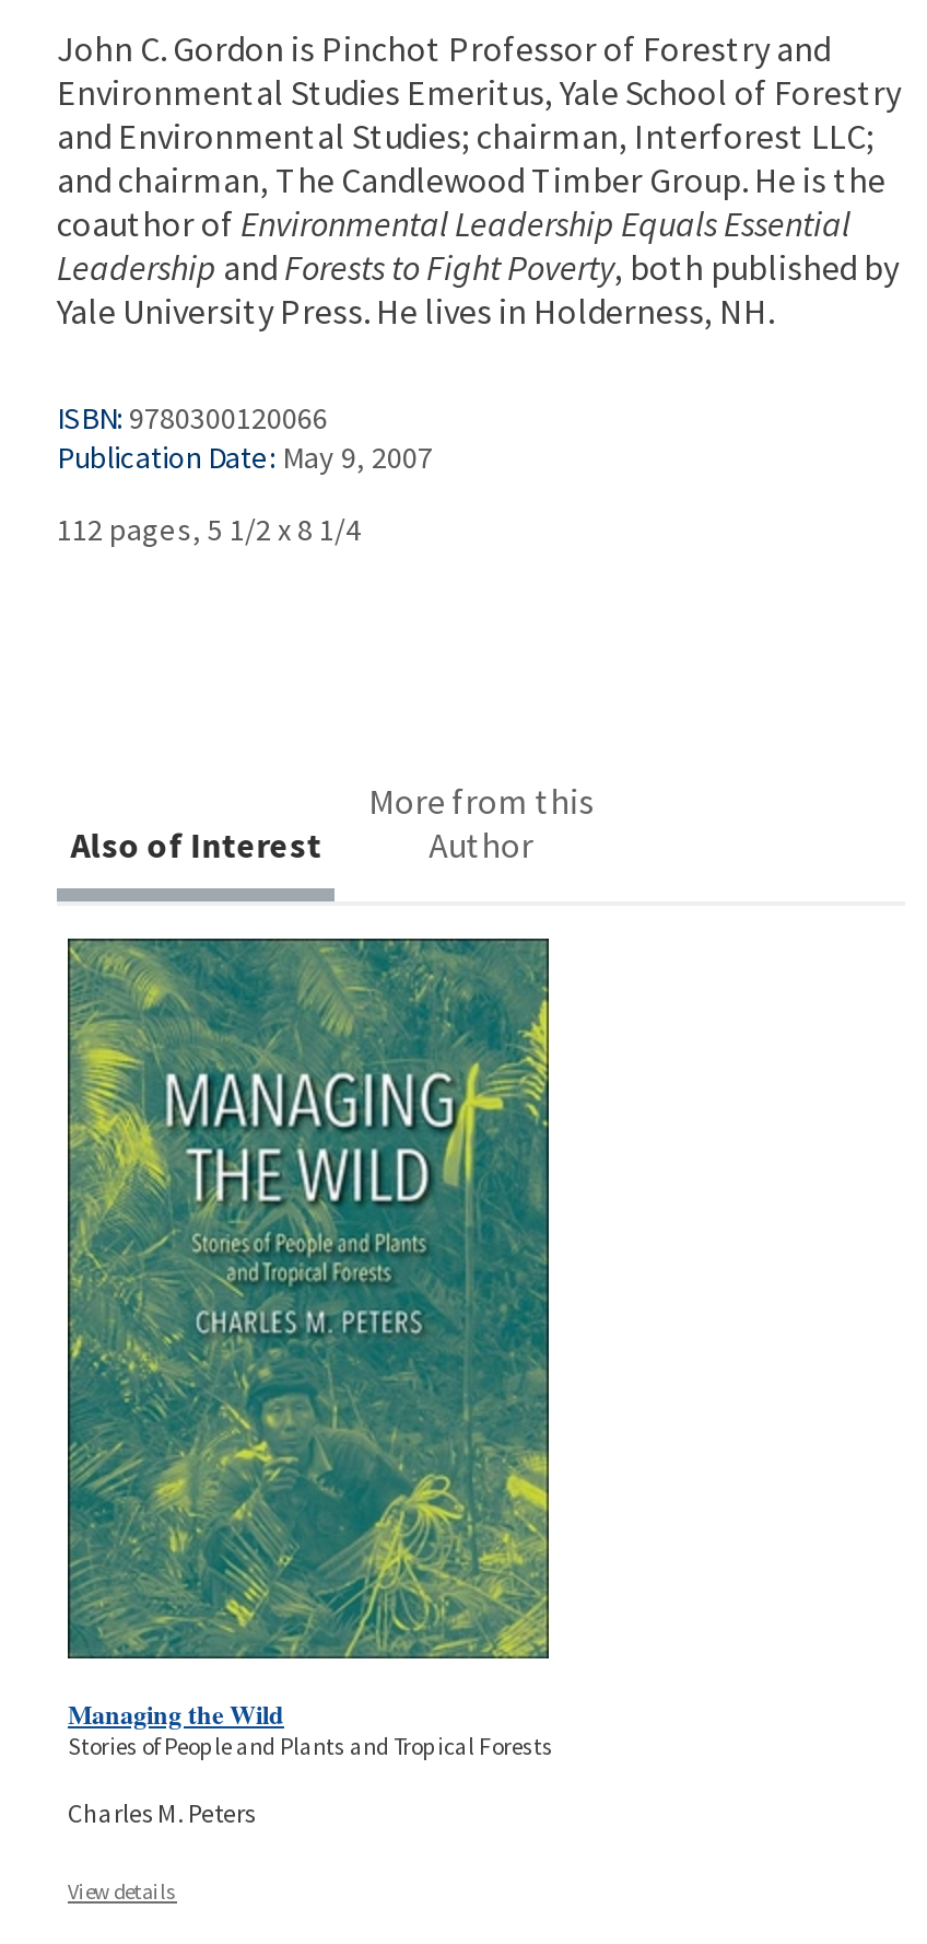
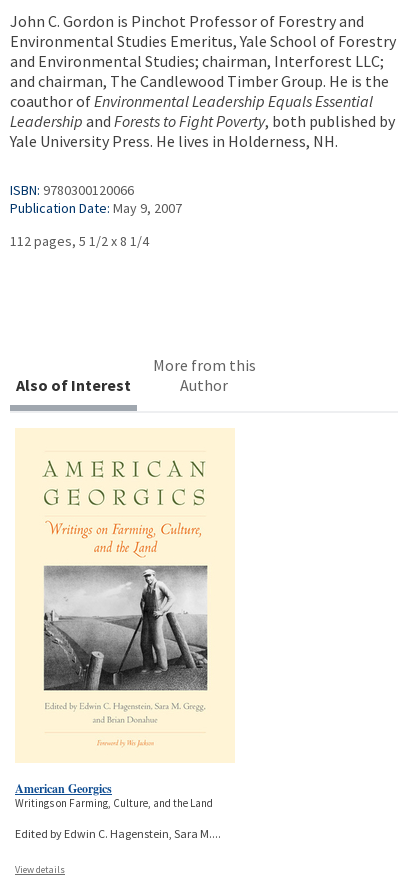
[66,936,553,1760] [image] | Managing the Wild | Stories of People and Plants and Tropical Forests -> [15,428,235,809] [image] | American Georgics | Writings on Farming, Culture, and the Land
[68,1795,256,1828] Charles M. Peters -> [15,825,221,840] Edited by Edwin C. Hagenstein, Sara M....

